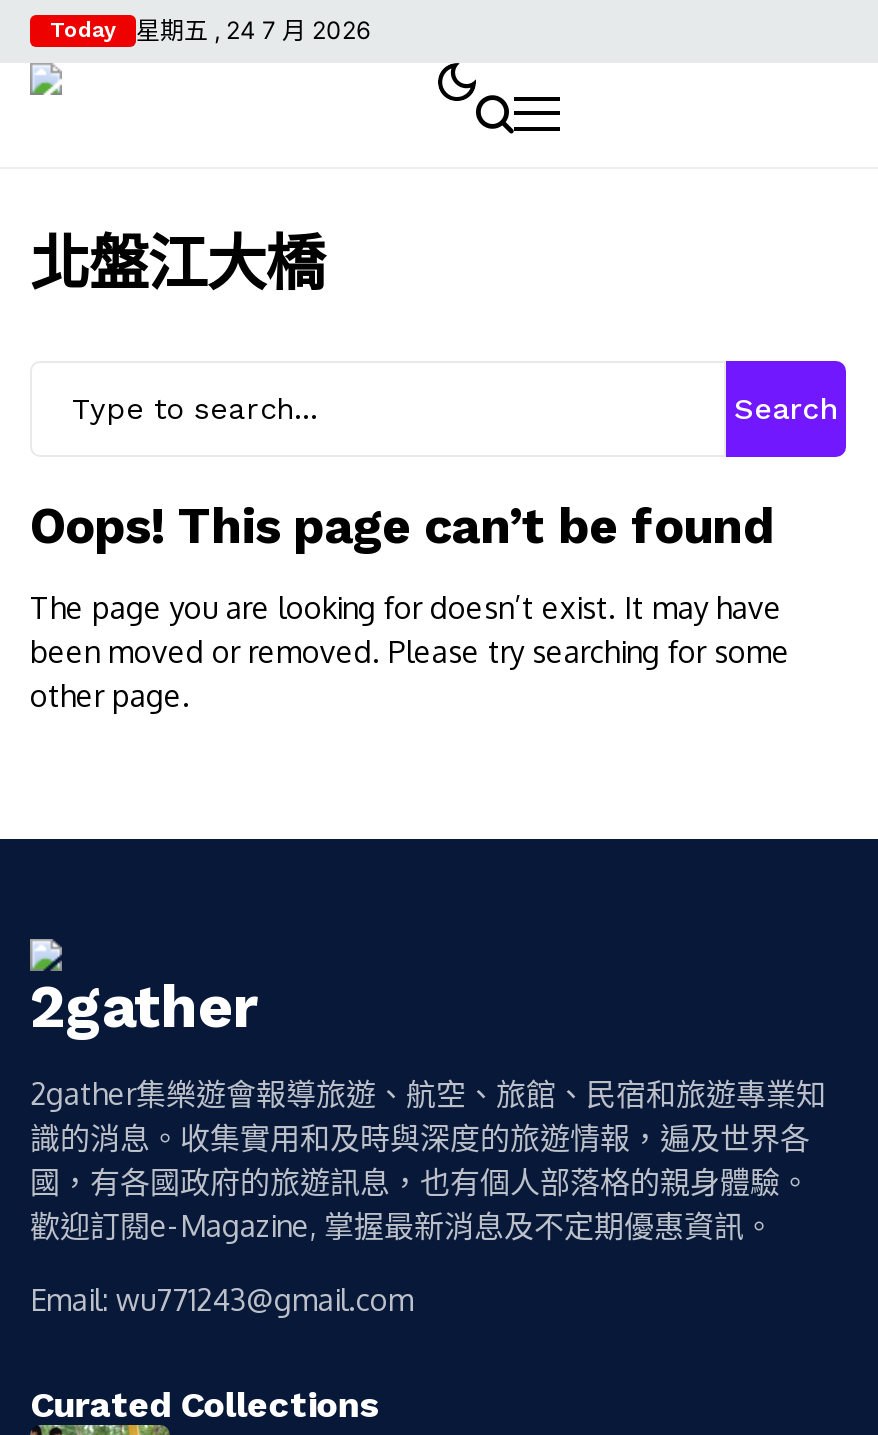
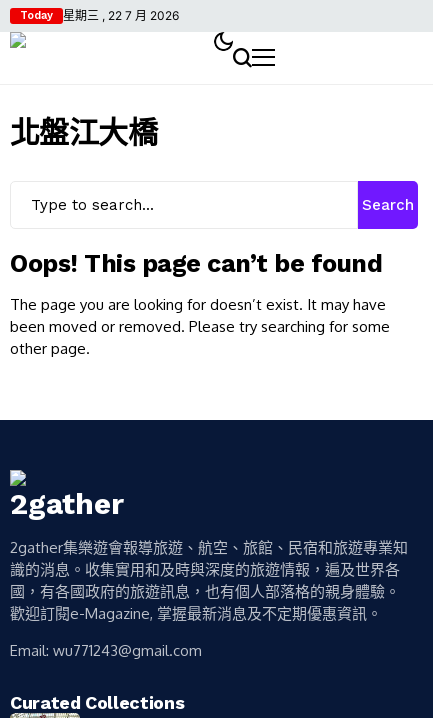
[50,15,370,45] Today 星期五 , 24 7 月 2026 -> [20,8,179,23] Today 星期三 , 22 7 月 2026

